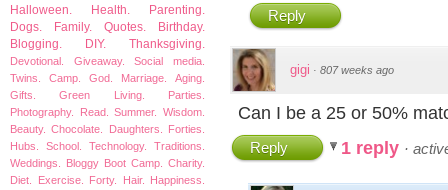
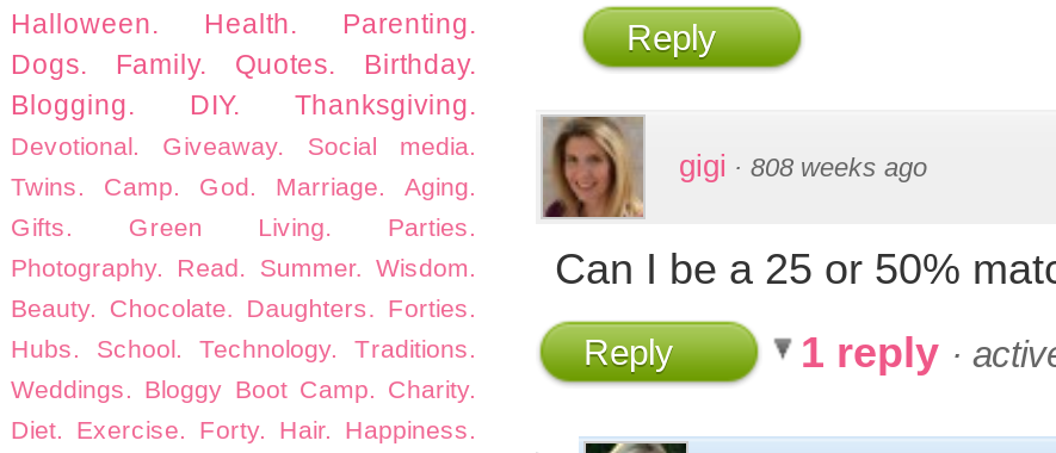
[290,62,394,77] gigi · 807 weeks ago -> [679,147,927,183] gigi · 808 weeks ago

